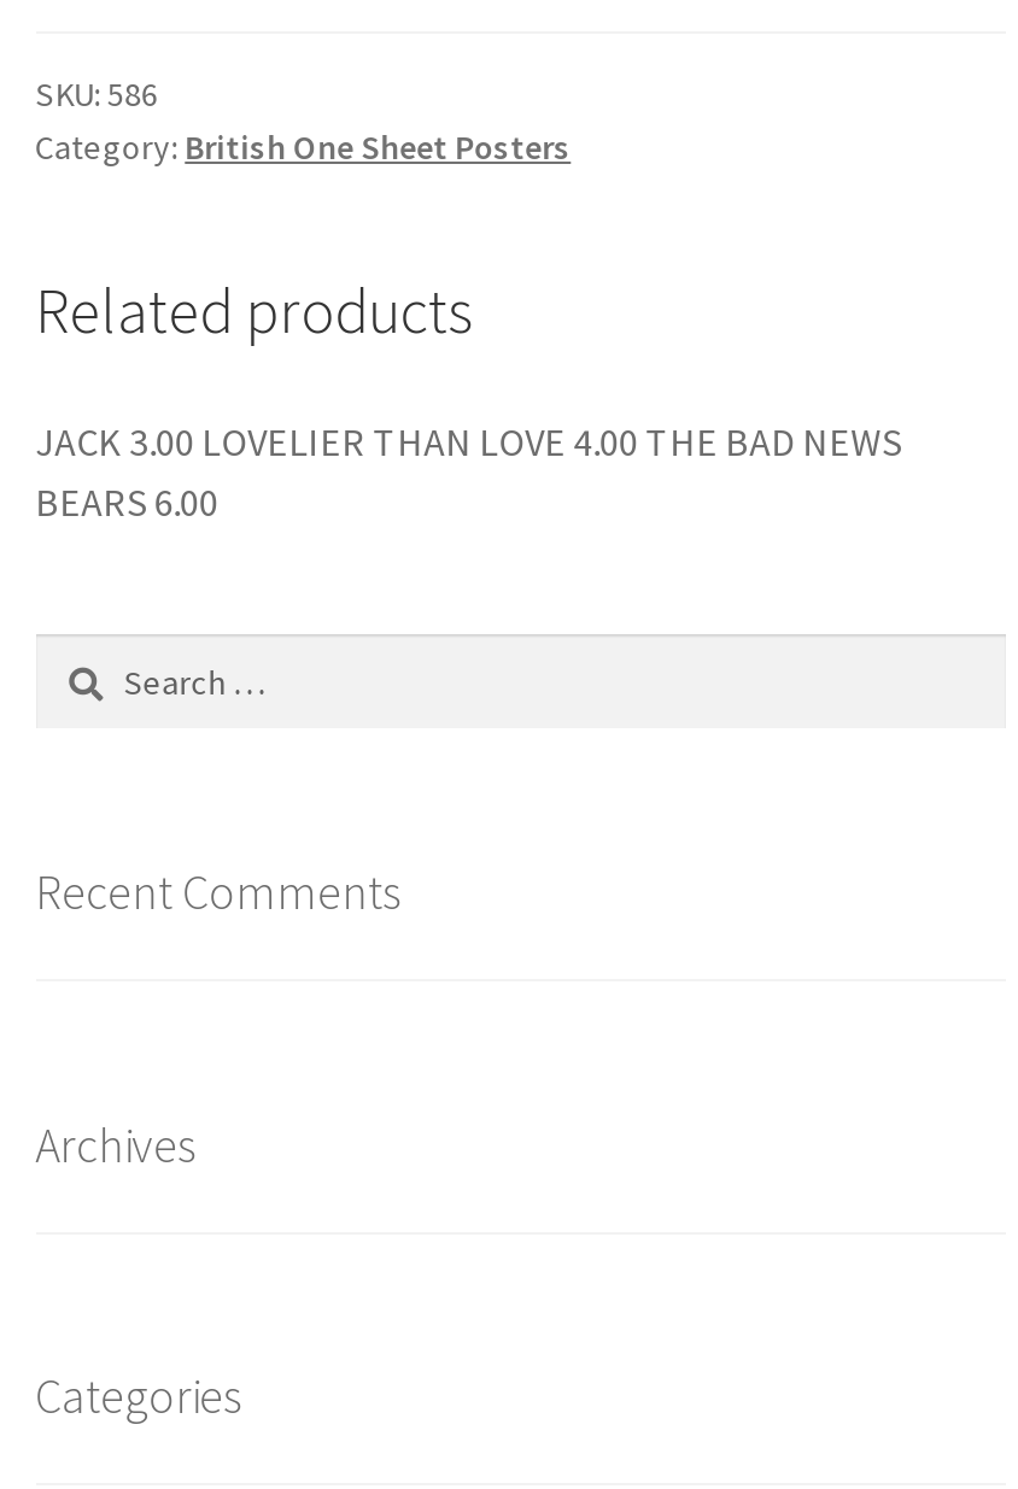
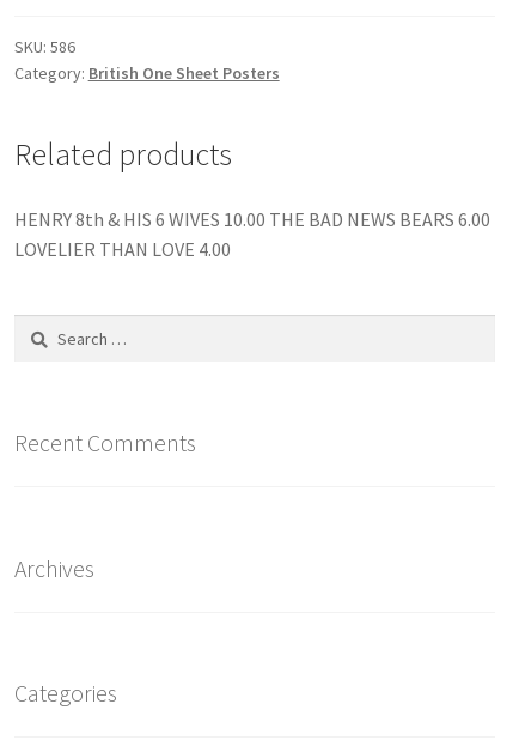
[35,417,901,526] JACK 3.00 LOVELIER THAN LOVE 4.00 THE BAD NEWS | BEARS 6.00 -> [14,207,490,261] HENRY 8th & HIS 6 WIVES 10.00 THE BAD NEWS BEARS 6.00 | LOVELIER THAN LOVE 4.00

